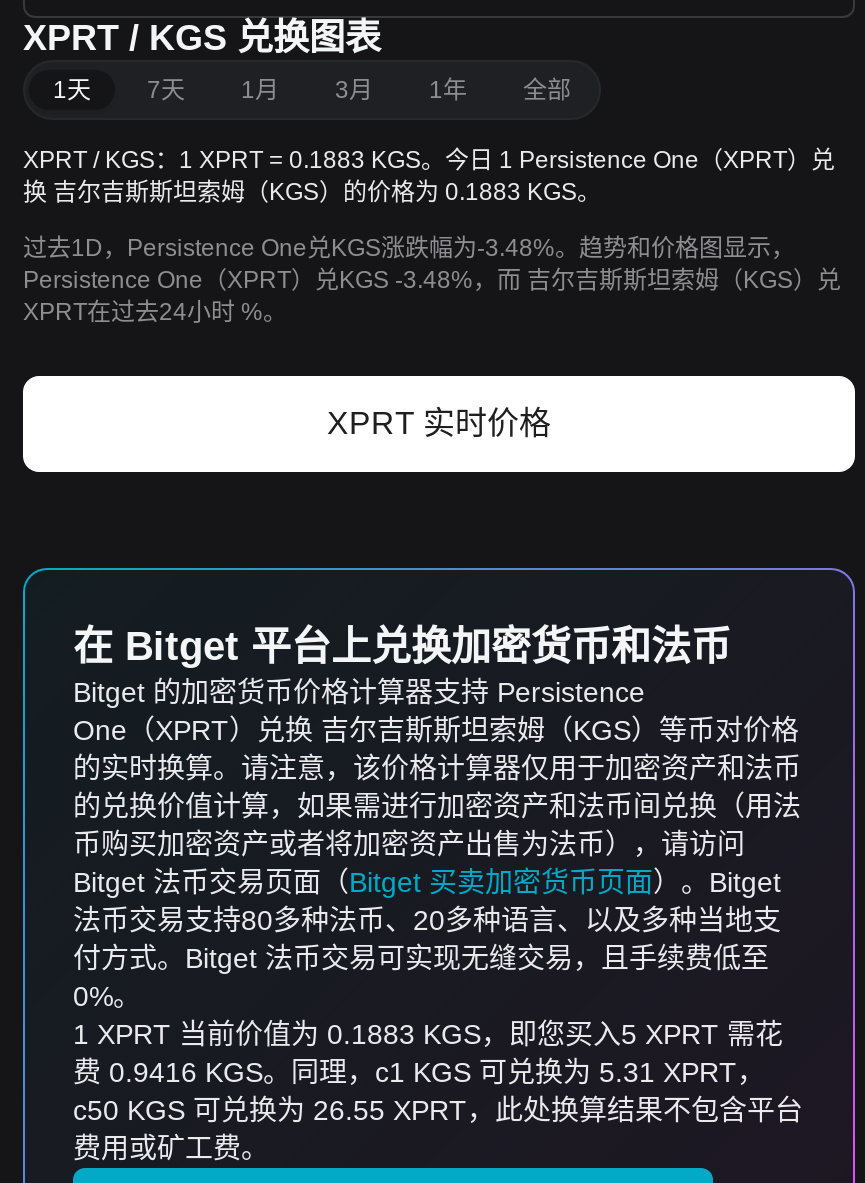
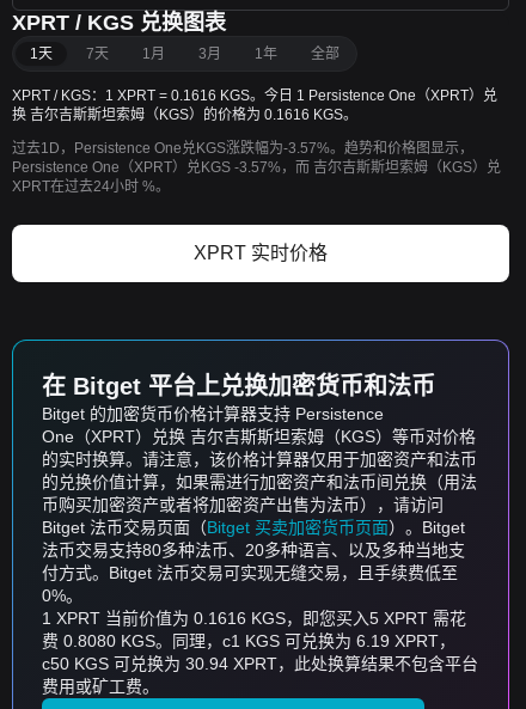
[23,146,835,174] XPRT / KGS：1 XPRT = 0.1883 KGS。今日 1 Persistence One（XPRT）兑 -> [12,87,497,104] XPRT / KGS：1 XPRT = 0.1616 KGS。今日 1 Persistence One（XPRT）兑
[23,178,601,206] 换 吉尔吉斯斯坦索姆（KGS）的价格为 0.1883 KGS。 -> [12,106,357,123] 换 吉尔吉斯斯坦索姆（KGS）的价格为 0.1616 KGS。
[23,234,795,262] 过去1D，Persistence One兑KGS涨跌幅为-3.48%。趋势和价格图显示， -> [12,140,473,157] 过去1D，Persistence One兑KGS涨跌幅为-3.57%。趋势和价格图显示，
[23,266,841,294] Persistence One（XPRT）兑KGS -3.48%，而 吉尔吉斯斯坦索姆（KGS）兑 -> [12,159,501,176] Persistence One（XPRT）兑KGS -3.57%，而 吉尔吉斯斯坦索姆（KGS）兑
[73,1018,783,1050] 1 XPRT 当前价值为 0.1883 KGS，即您买入5 XPRT 需花 -> [42,609,466,628] 1 XPRT 当前价值为 0.1616 KGS，即您买入5 XPRT 需花
[73,1056,765,1088] 费 0.9416 KGS。同理，с1 KGS 可兑换为 5.31 XPRT， -> [42,631,455,650] 费 0.8080 KGS。同理，с1 KGS 可兑换为 6.19 XPRT，
[73,1094,803,1126] с50 KGS 可兑换为 26.55 XPRT，此处换算结果不包含平台 -> [42,654,478,673] с50 KGS 可兑换为 30.94 XPRT，此处换算结果不包含平台

